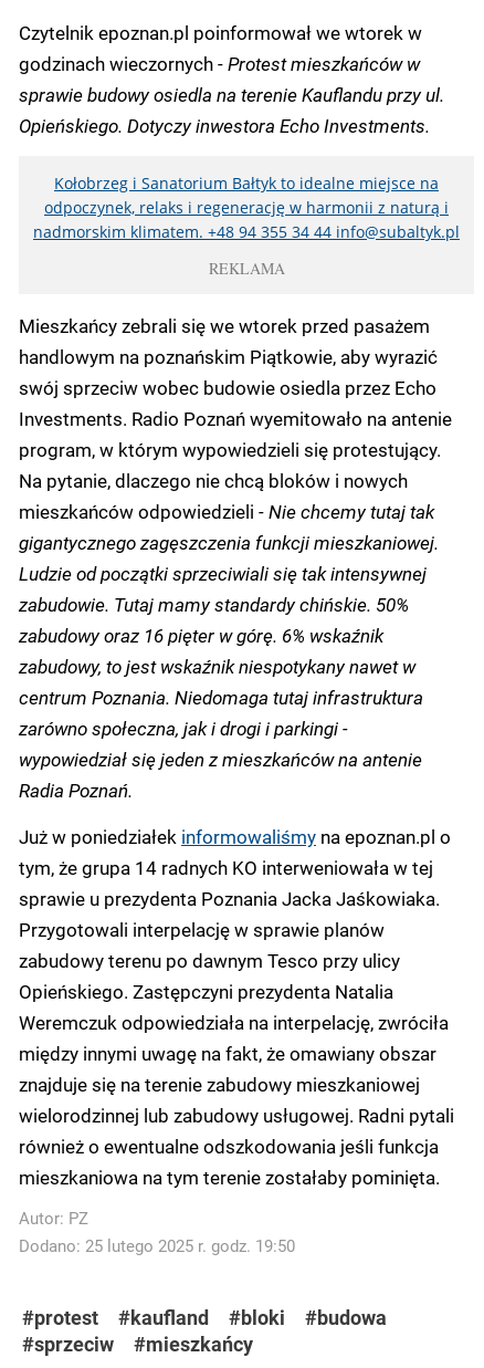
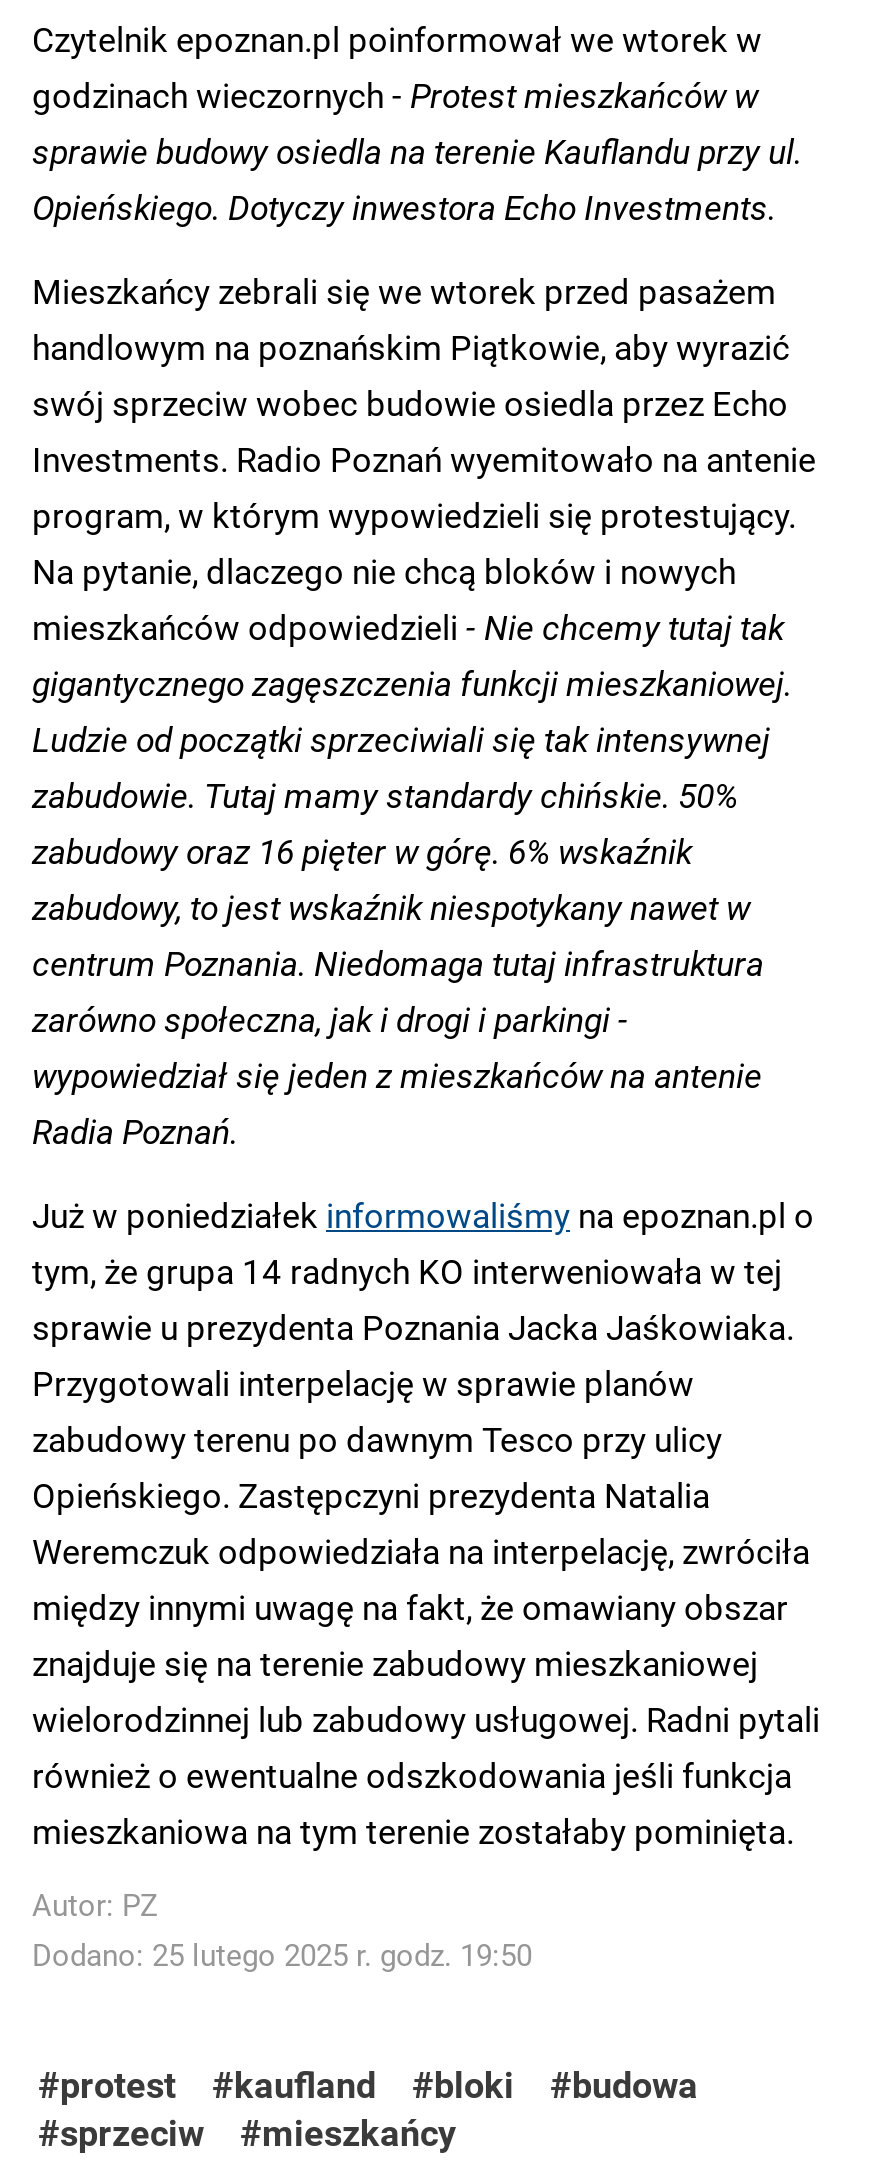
[33,173,460,279] Kołobrzeg i Sanatorium Bałtyk to idealne miejsce na | odpoczynek, relaks i regenerację w harmonii z naturą i | nadmorskim klimatem. +48 94 355 34 44 info@subaltyk.pl | REKLAMA -> none

